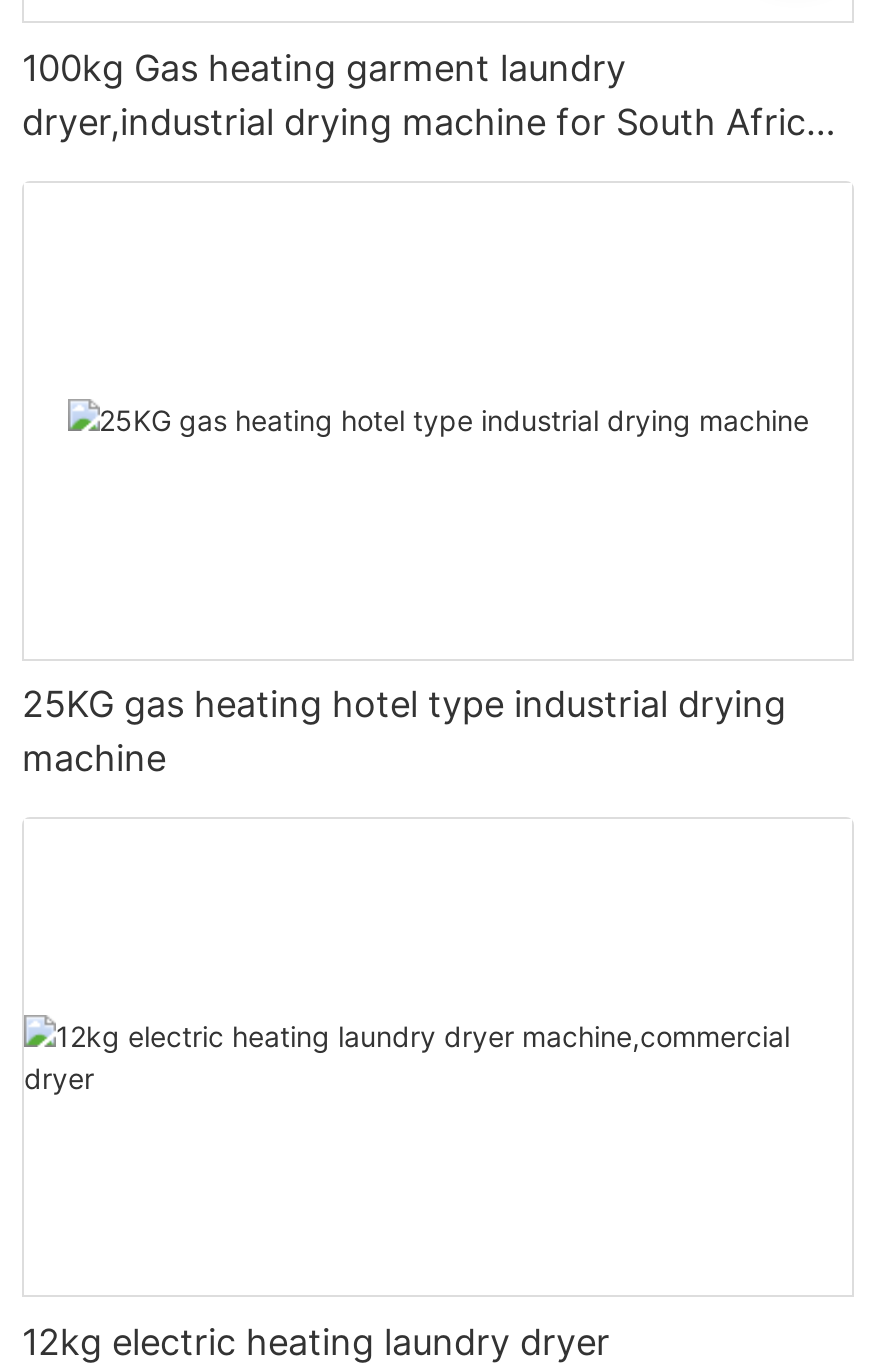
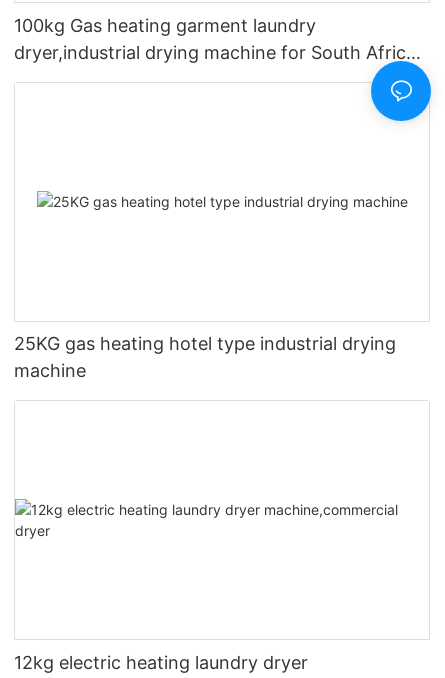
none -> [369,65,433,124] [image]

